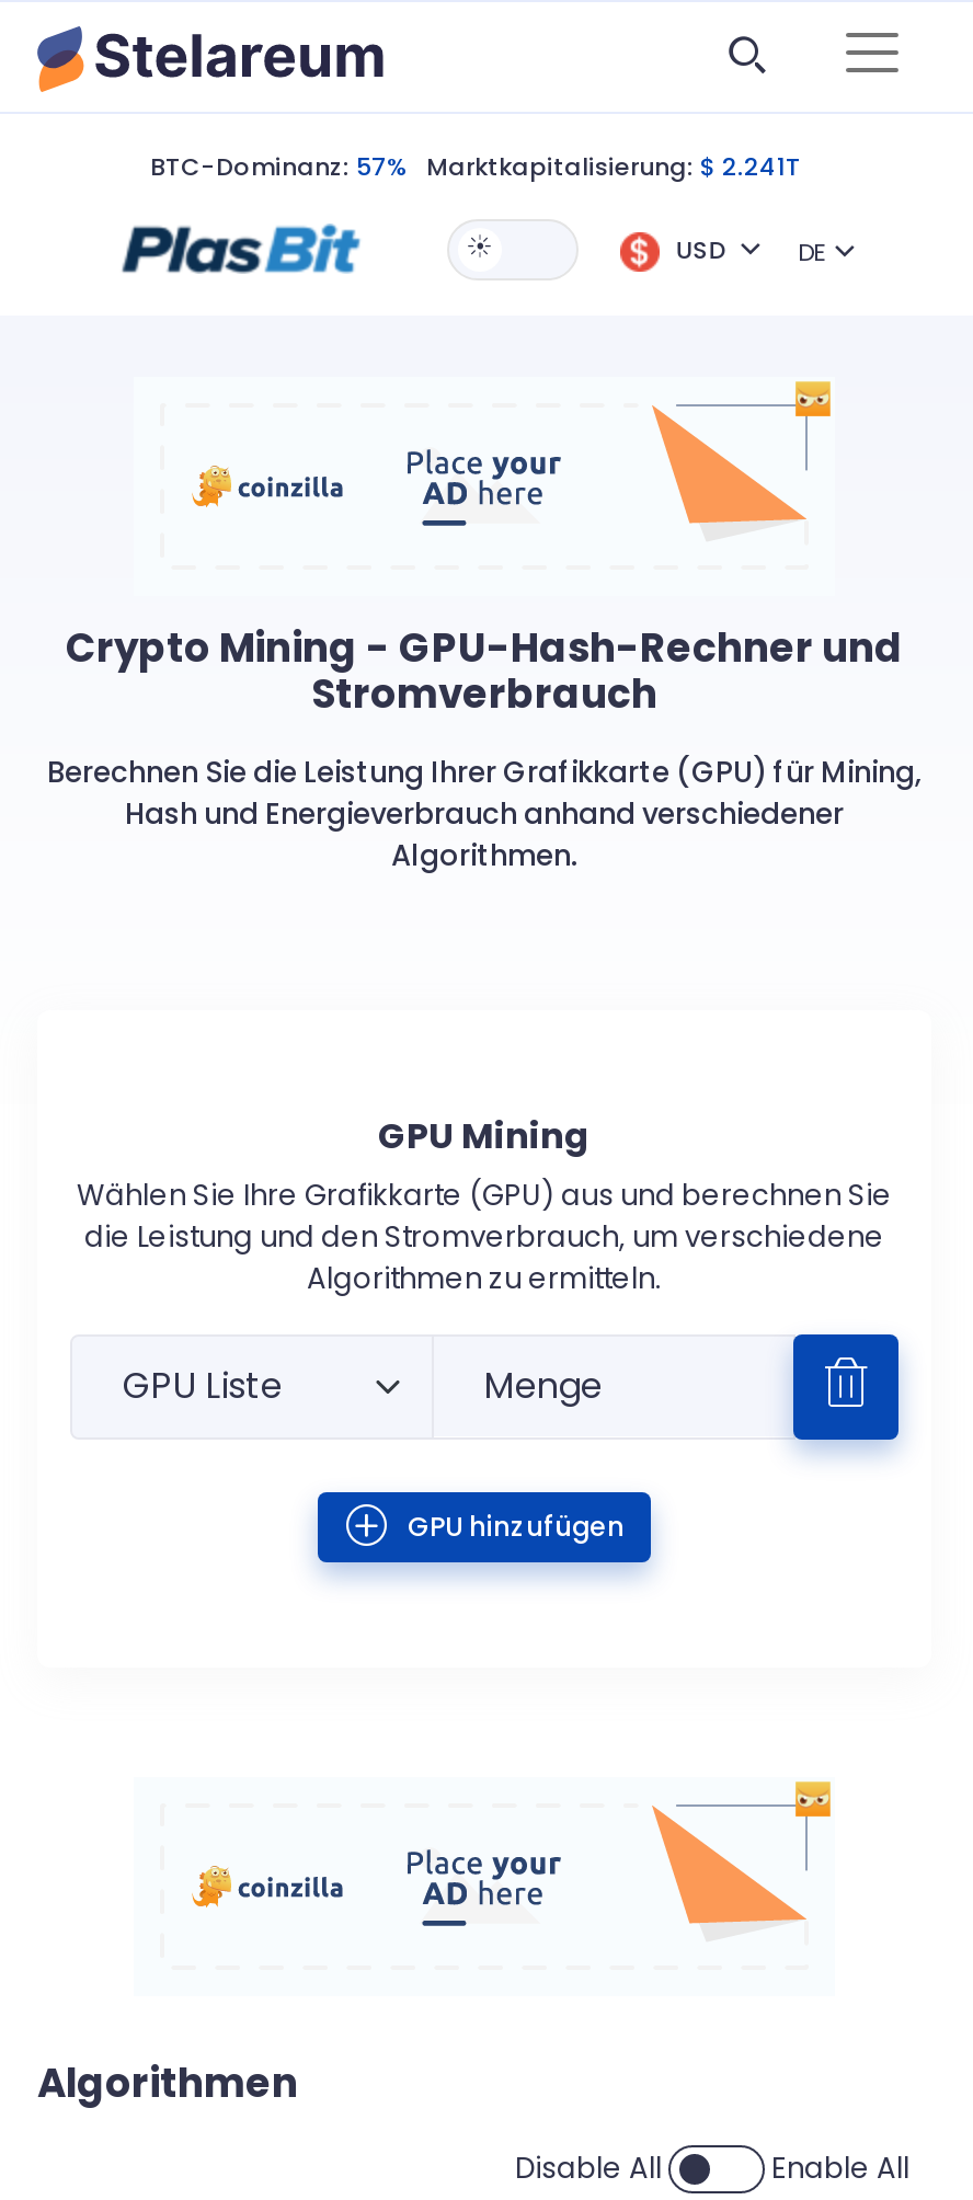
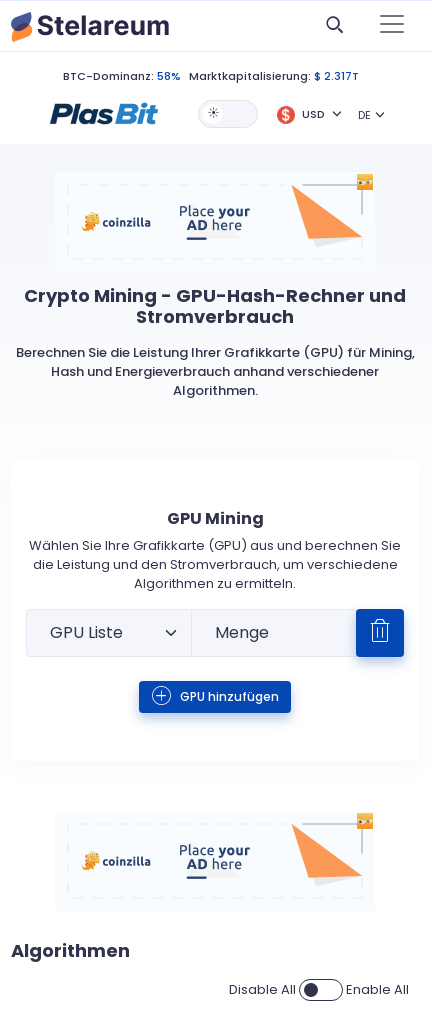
[150,148,801,183] BTC-Dominanz: 57% Marktkapitalisierung: $ 2.241T -> [63,67,359,83] BTC-Dominanz: 58% Marktkapitalisierung: $ 2.317T

